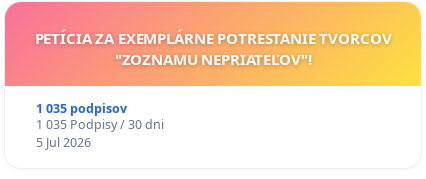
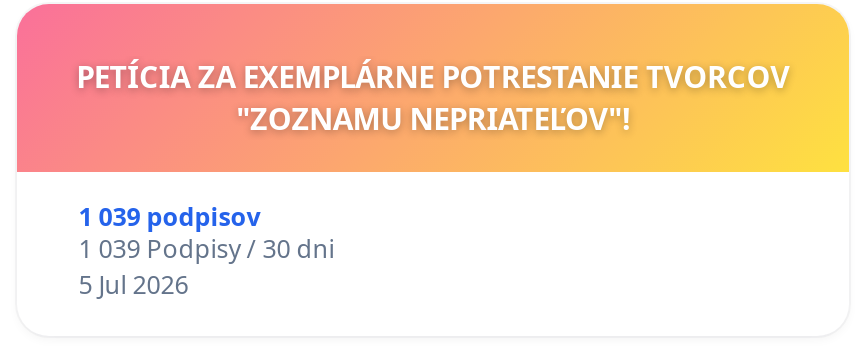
[36,100,127,117] 1 035 podpisov -> [79,201,261,235] 1 039 podpisov
[36,116,164,133] 1 035 Podpisy / 30 dni -> [79,233,335,267] 1 039 Podpisy / 30 dni

